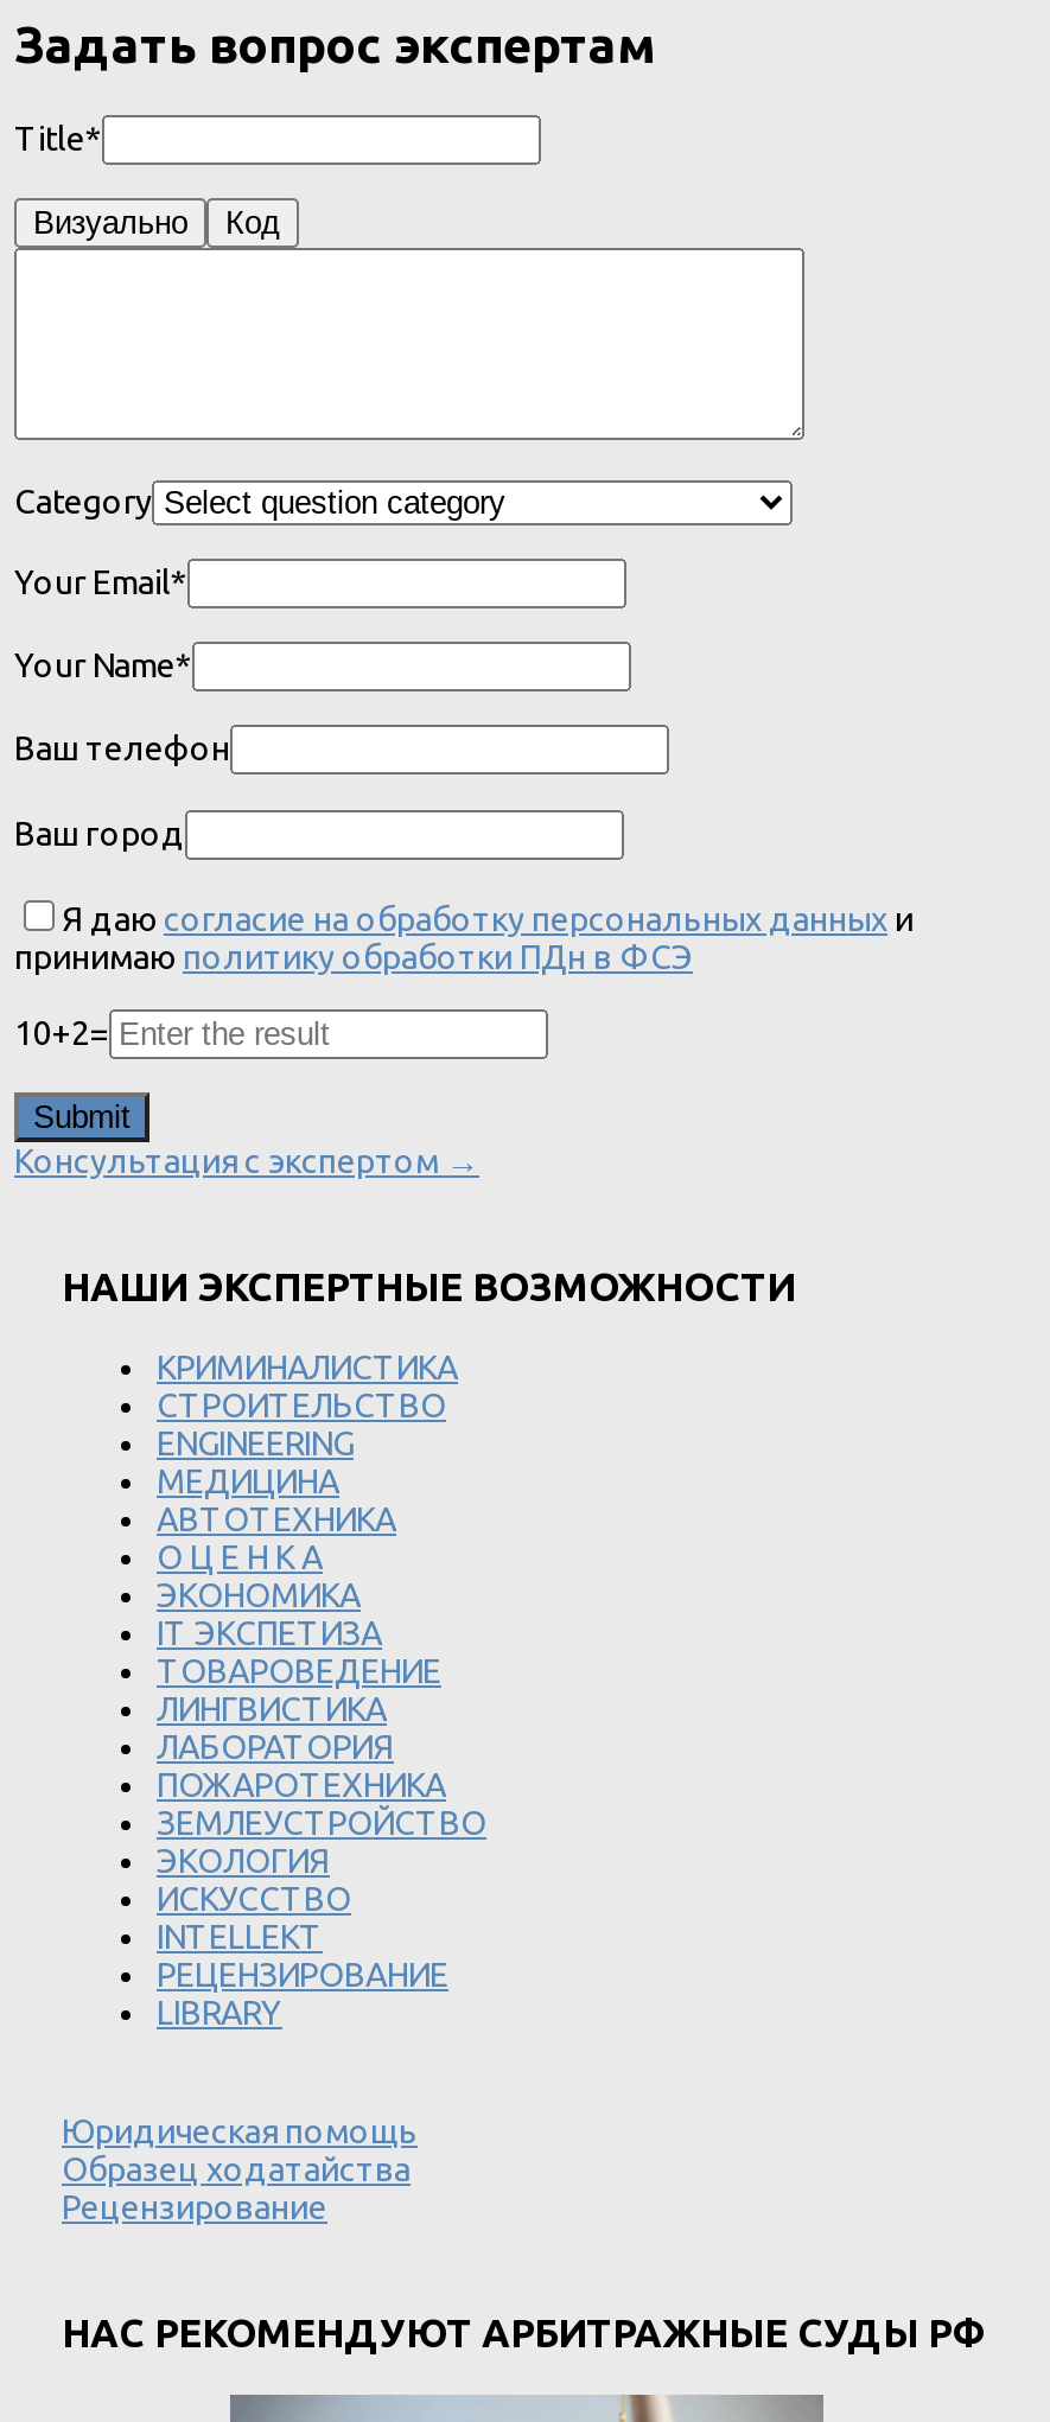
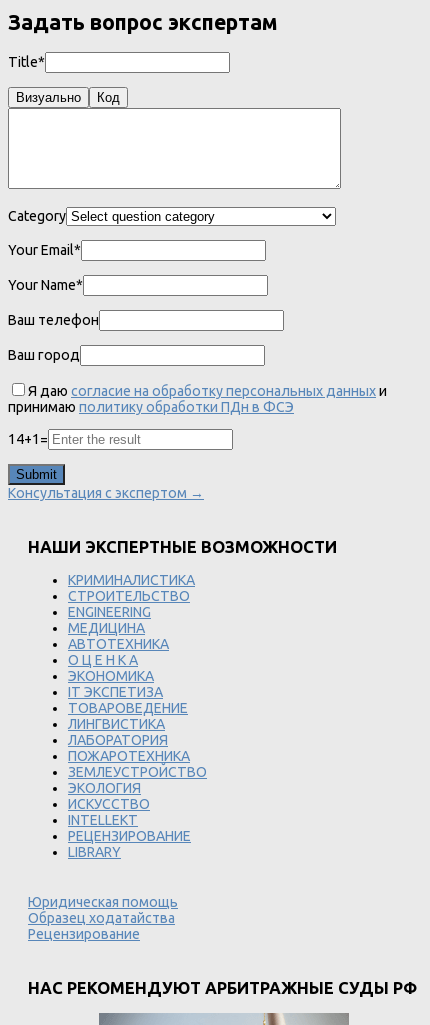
[14,1013,109,1051] 10+2= -> [8,431,48,447] 14+1=

